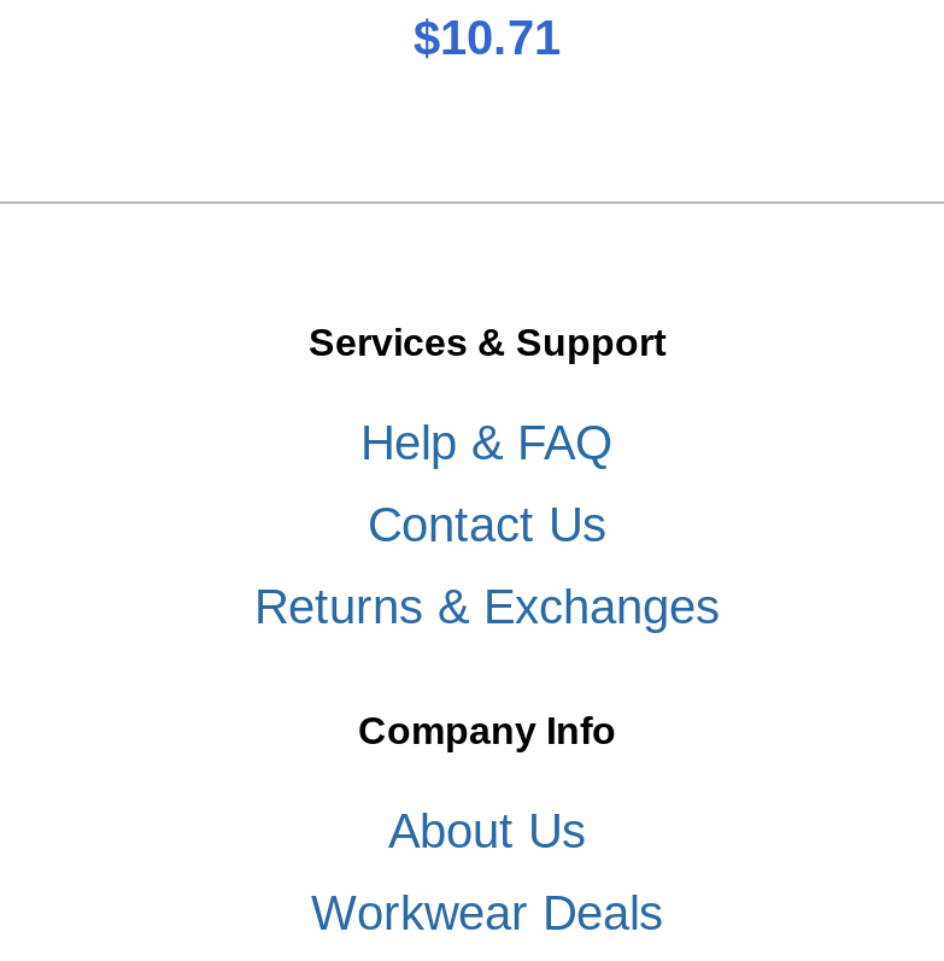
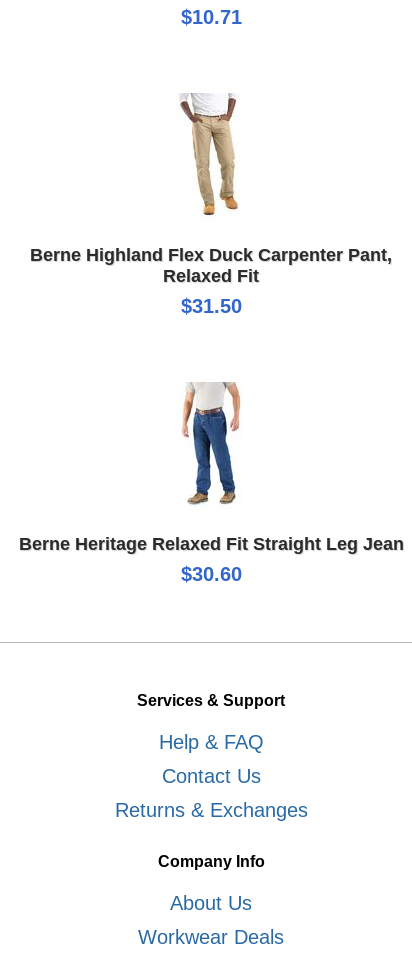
none -> [18,381,403,585] [image] | Berne Heritage Relaxed Fit Straight Leg Jean | $30.60
none -> [30,92,392,317] [image] | Berne Highland Flex Duck Carpenter Pant, | Relaxed Fit | $31.50

